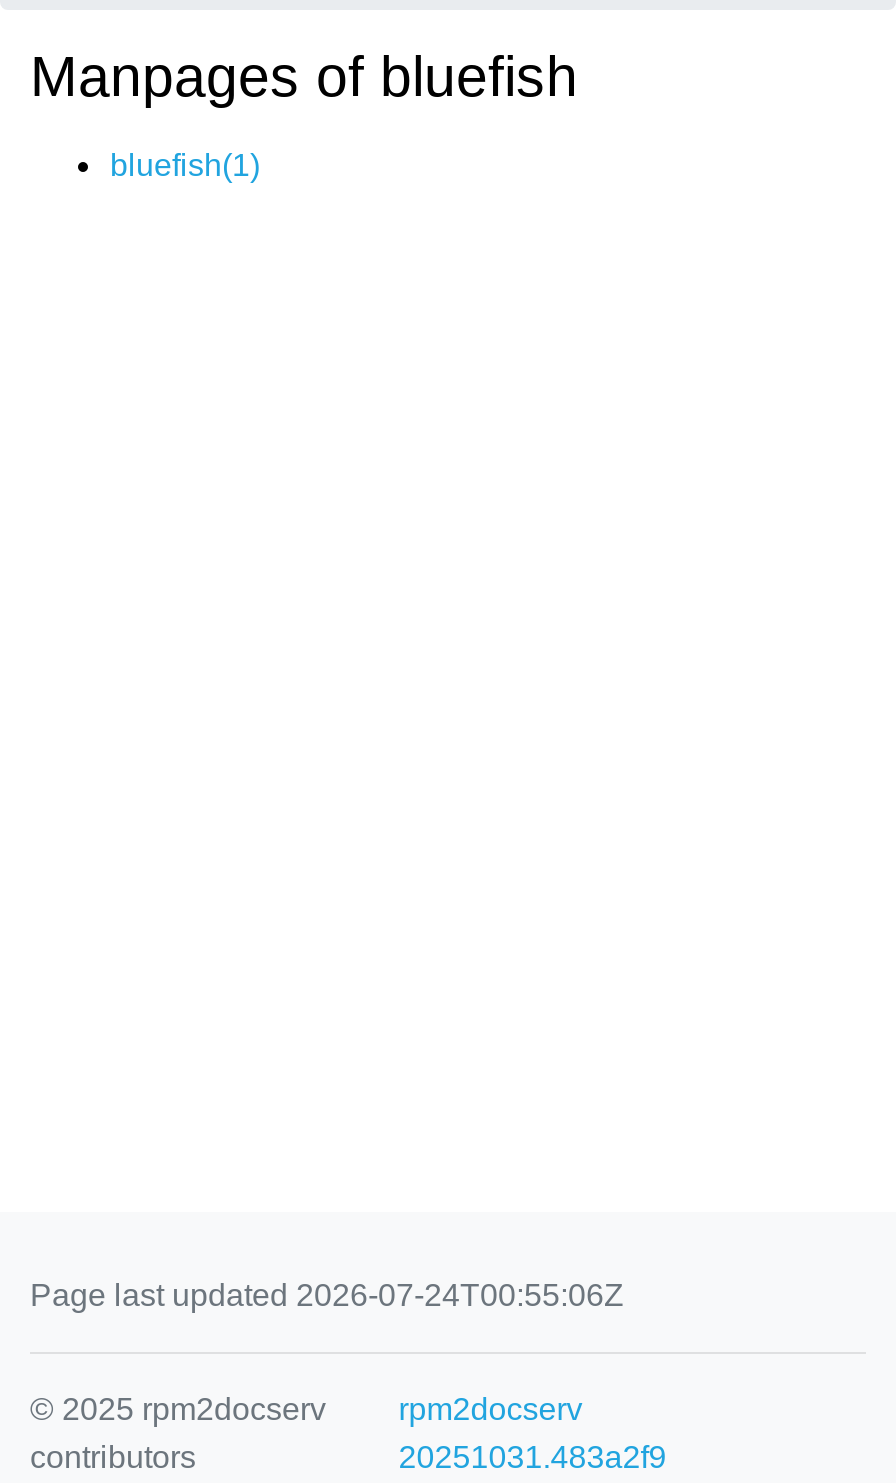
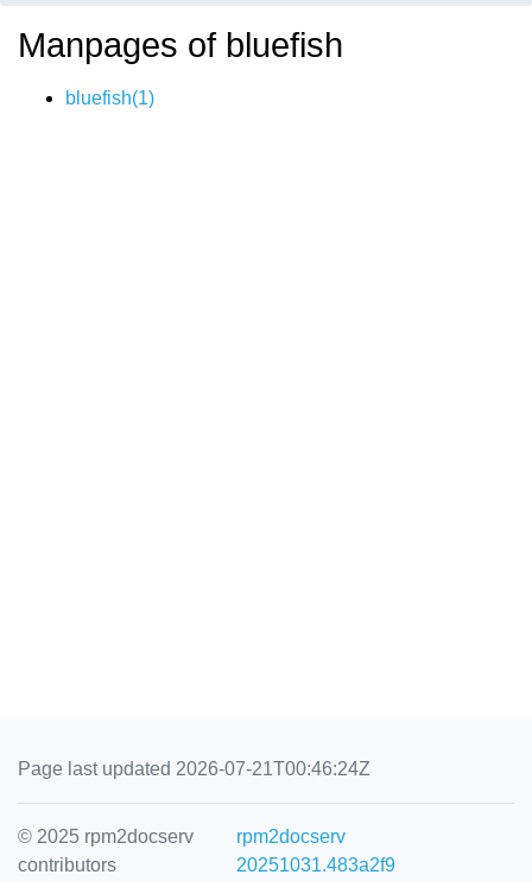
[30,1278,624,1312] Page last updated 2026-07-24T00:55:06Z -> [18,759,370,779] Page last updated 2026-07-21T00:46:24Z

